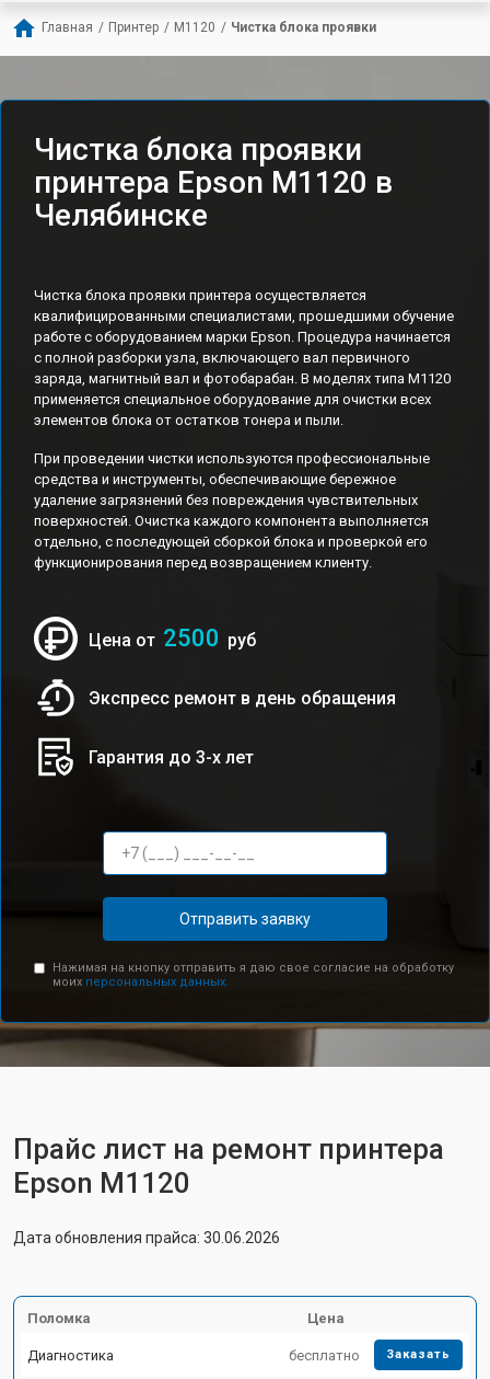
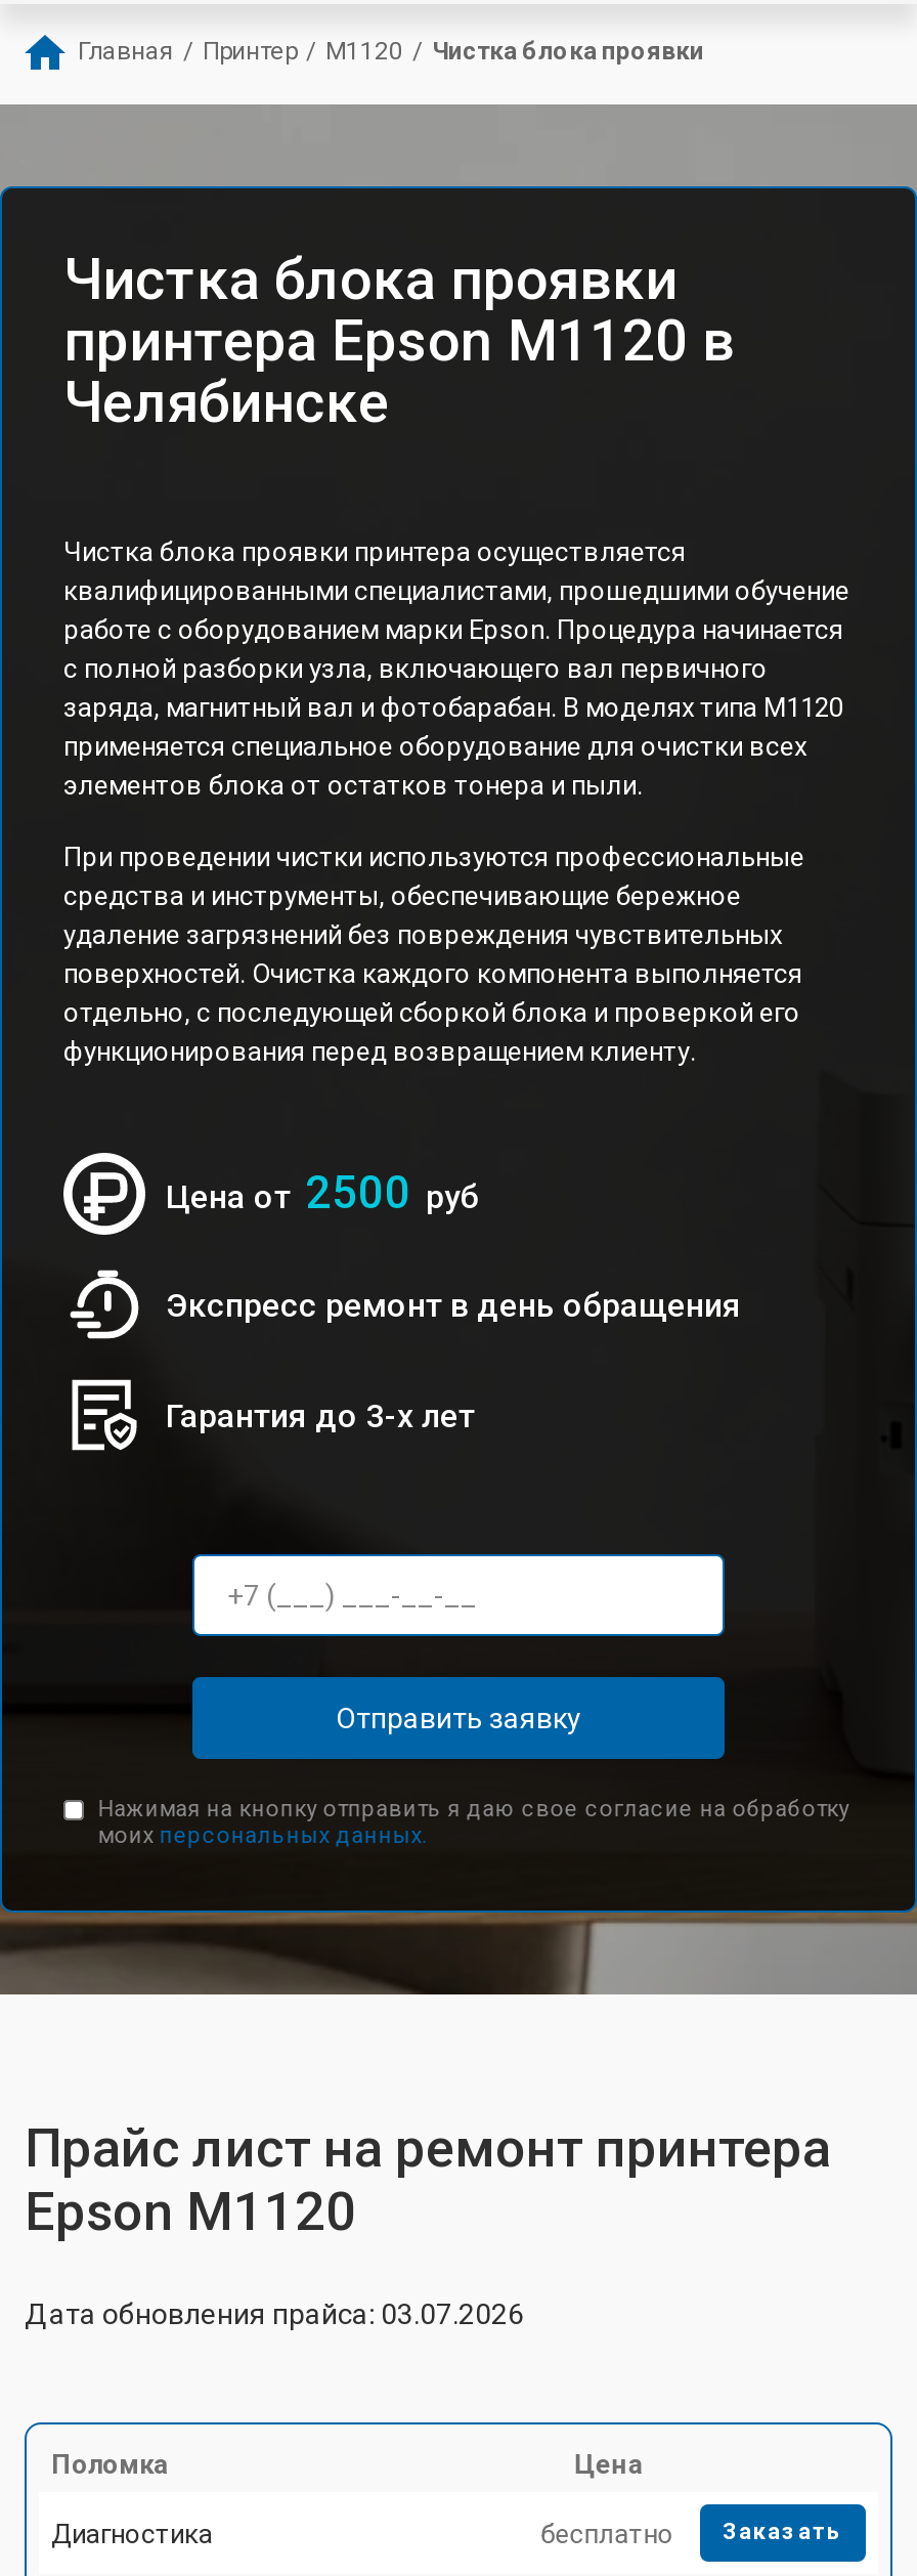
[13,1229,280,1246] Дата обновления прайса: 30.06.2026 -> [25,2298,524,2330] Дата обновления прайса: 03.07.2026

